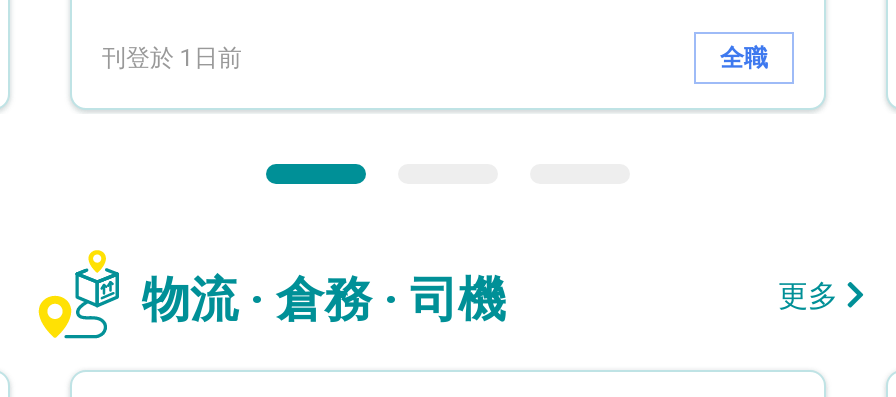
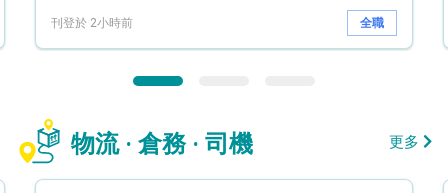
[102,43,242,71] 刊登於 1日前 -> [51,15,133,29] 刊登於 2小時前

